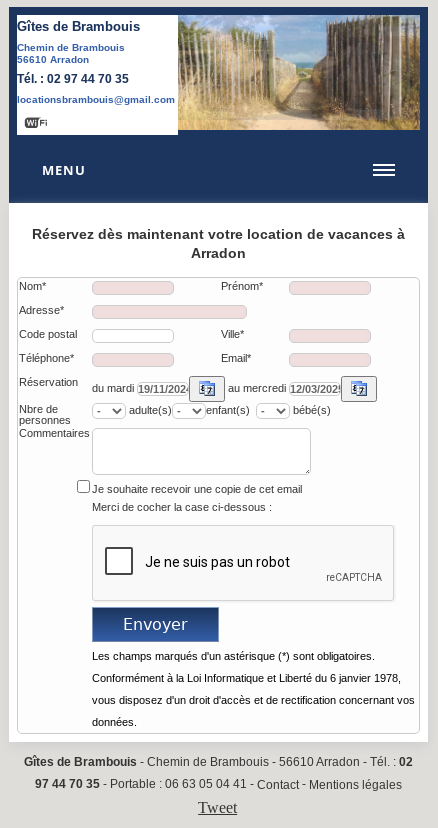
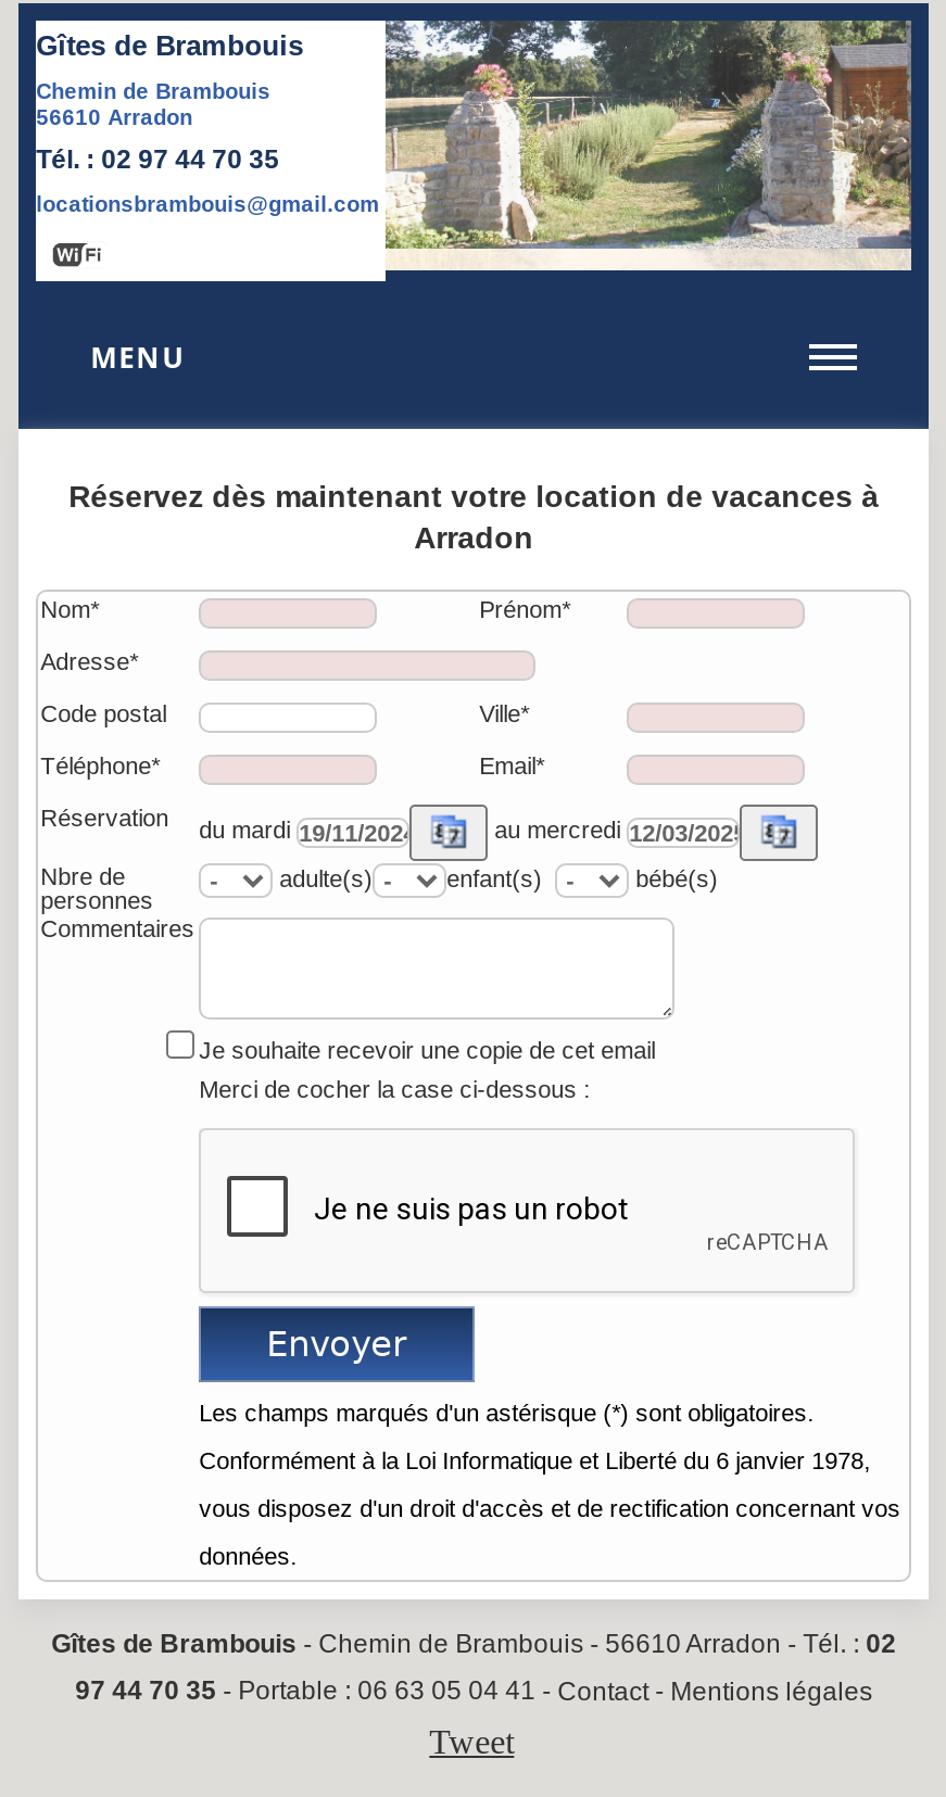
[178,14,421,131] [image] -> [386,21,913,273] [image]

